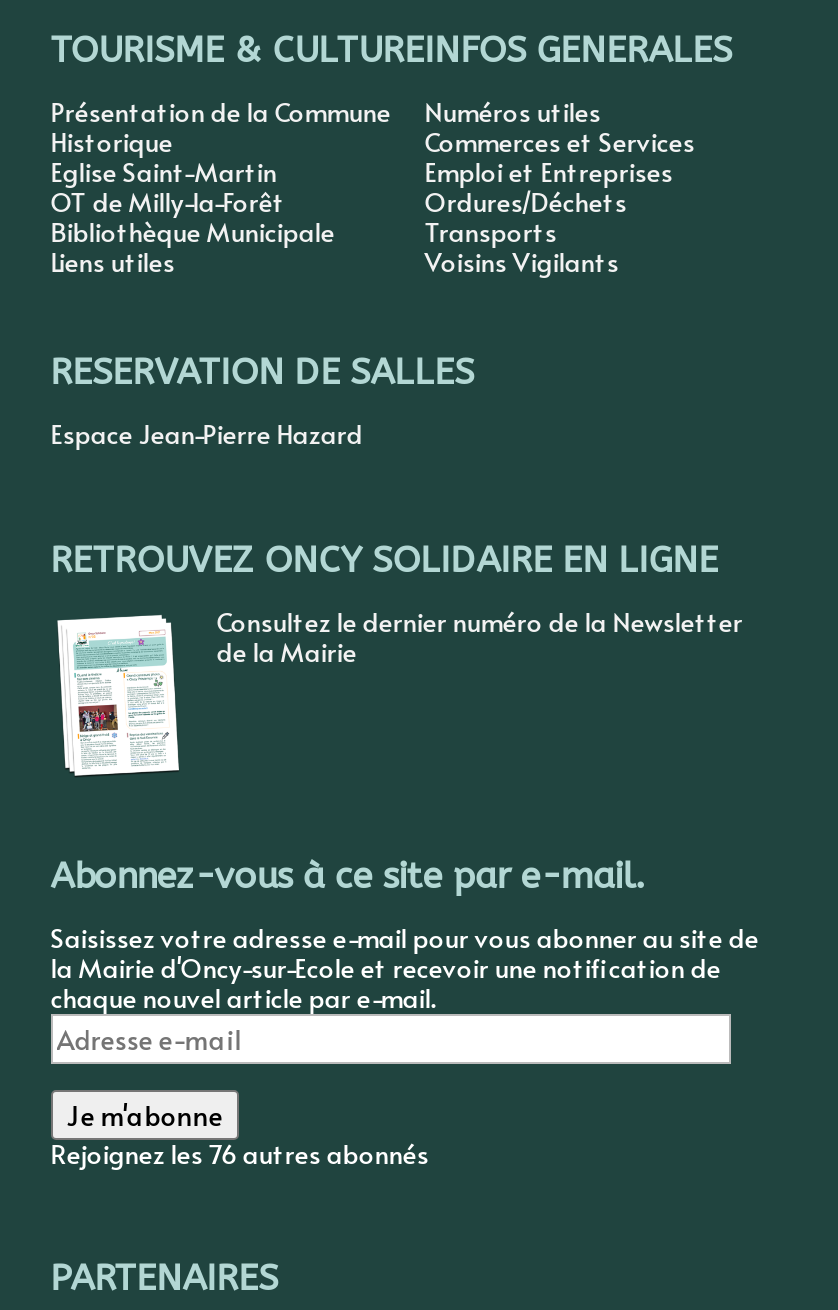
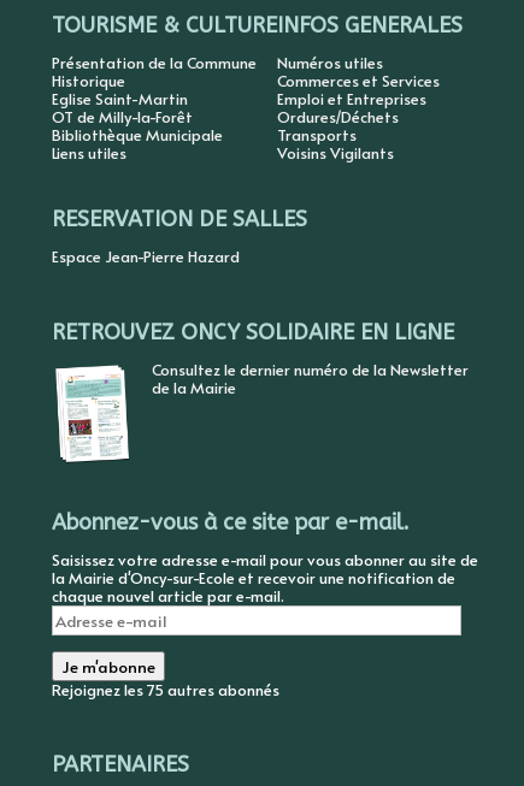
[51,1136,429,1172] Rejoignez les 76 autres abonnés -> [52,679,279,701] Rejoignez les 75 autres abonnés

